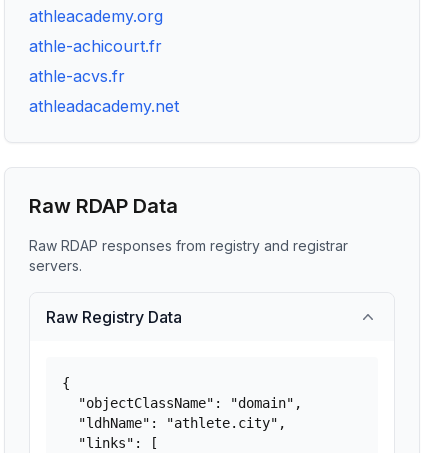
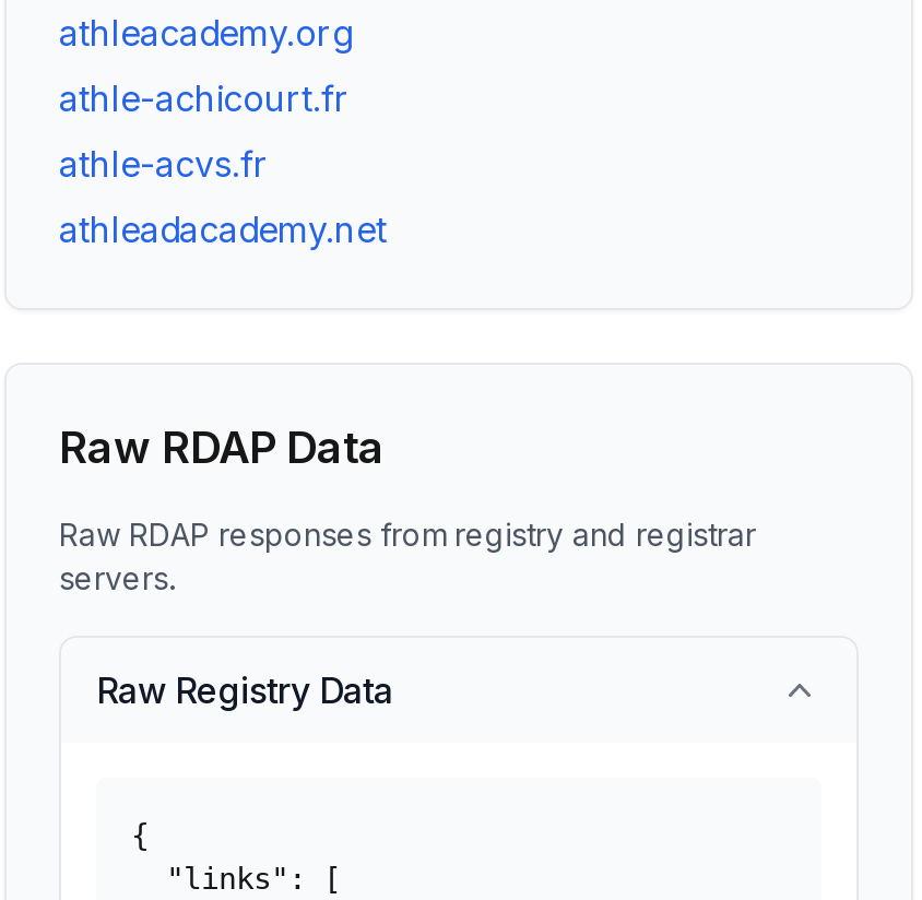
[62,395,302,431] "objectClassName": "domain", | "ldhName": "athlete.city", -> none

